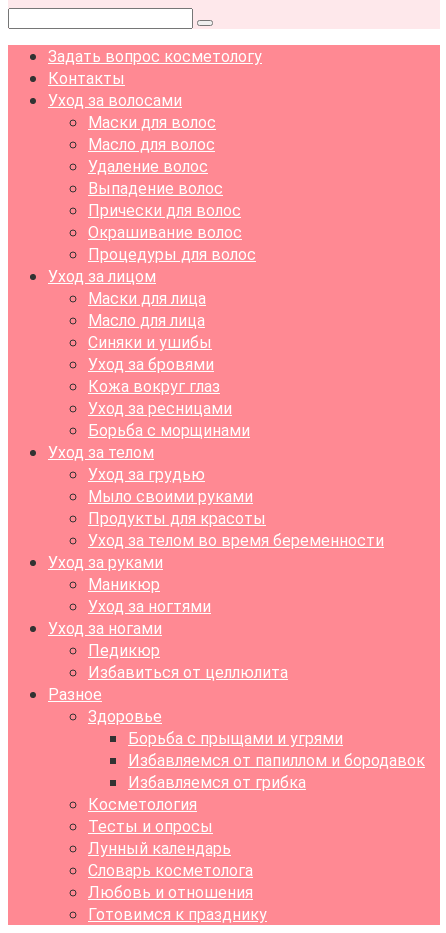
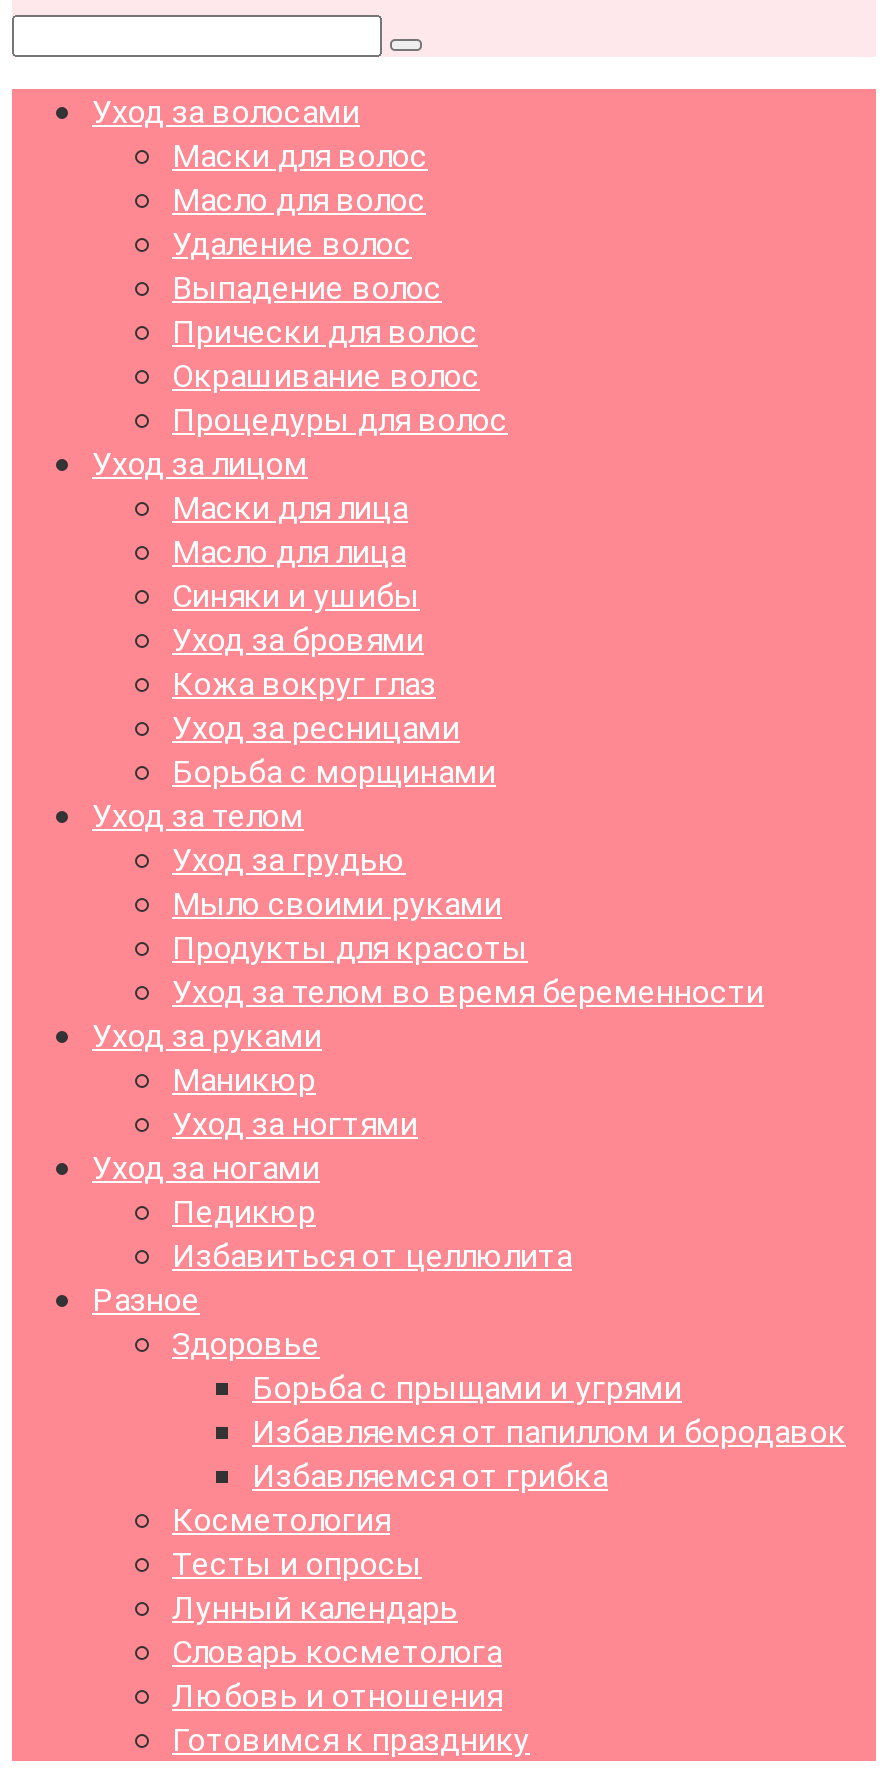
[48,47,262,88] Задать вопрос косметологу | Контакты -> none

